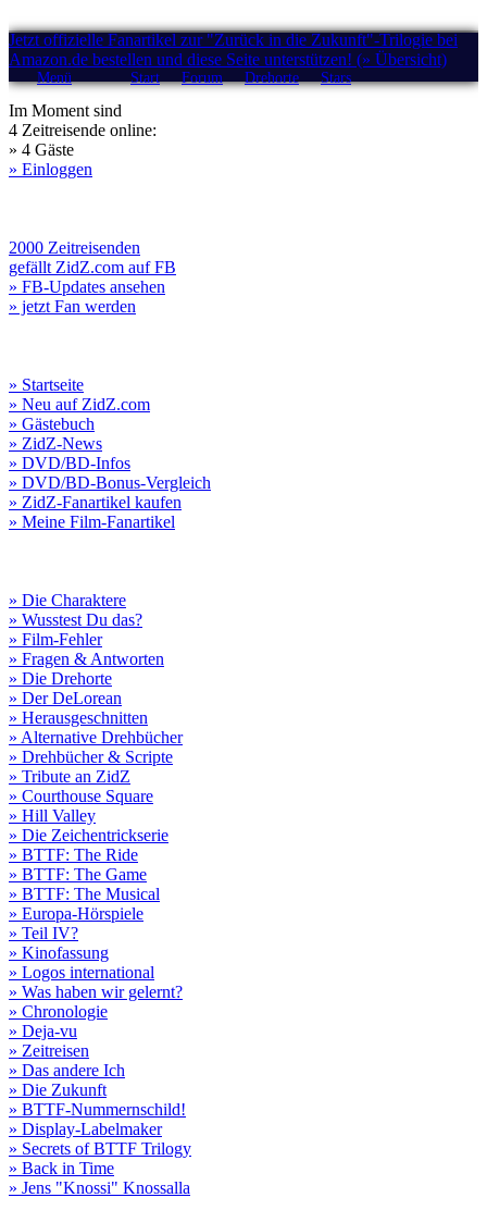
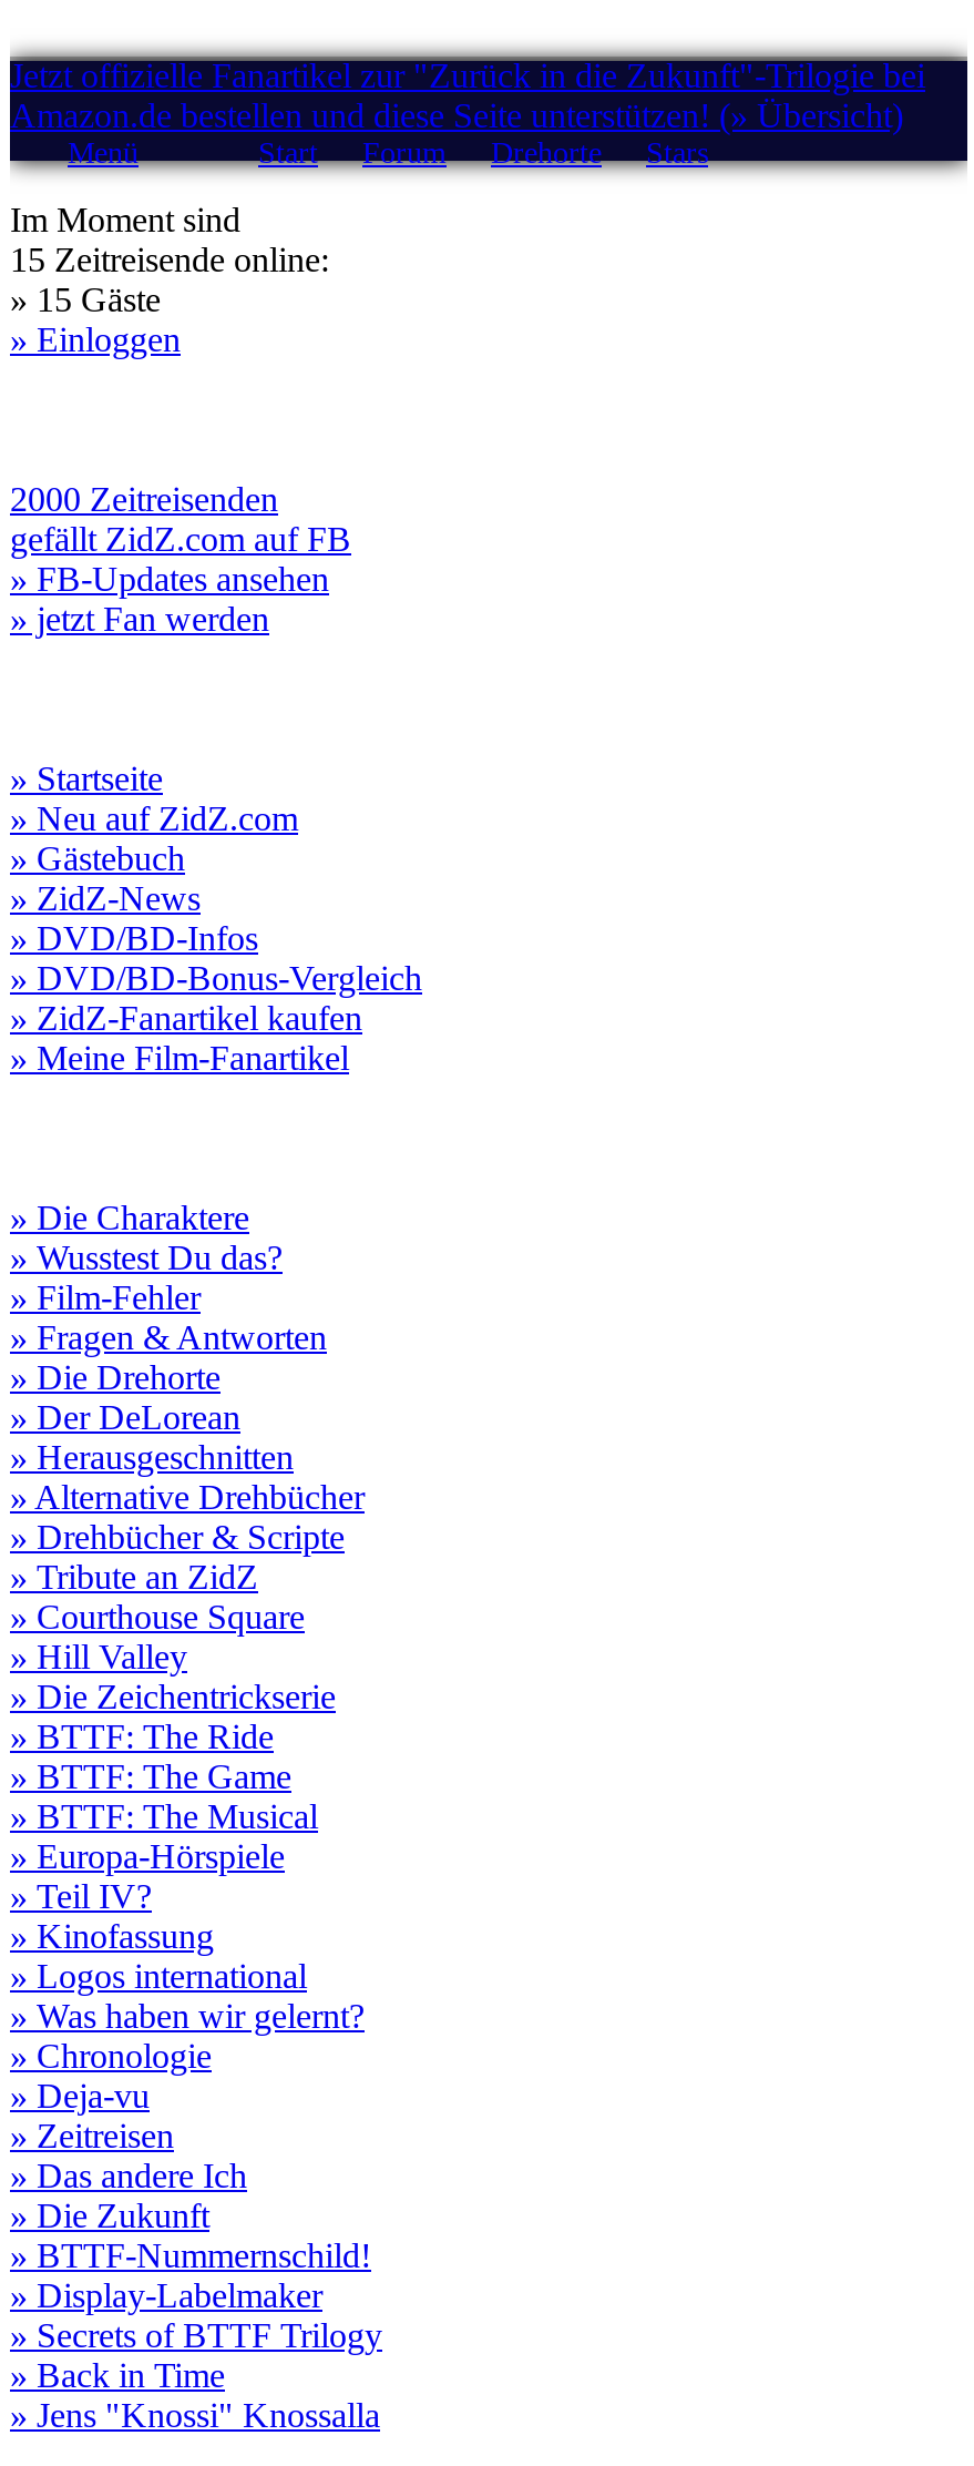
[9,121,157,139] 4 Zeitreisende online: -> [10,241,329,278] 15 Zeitreisende online:
[9,140,74,159] » 4 Gäste -> [10,281,161,318] » 15 Gäste

